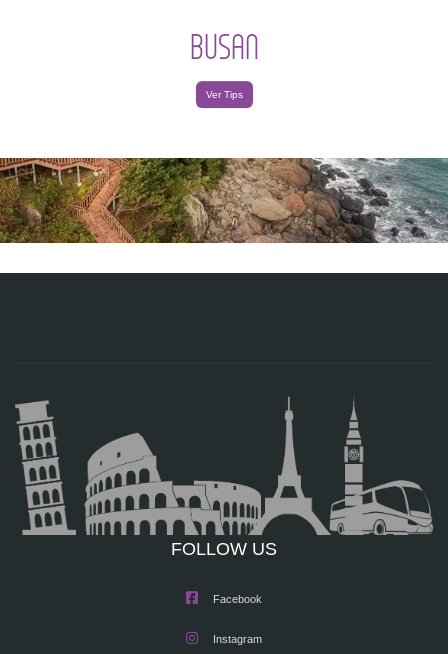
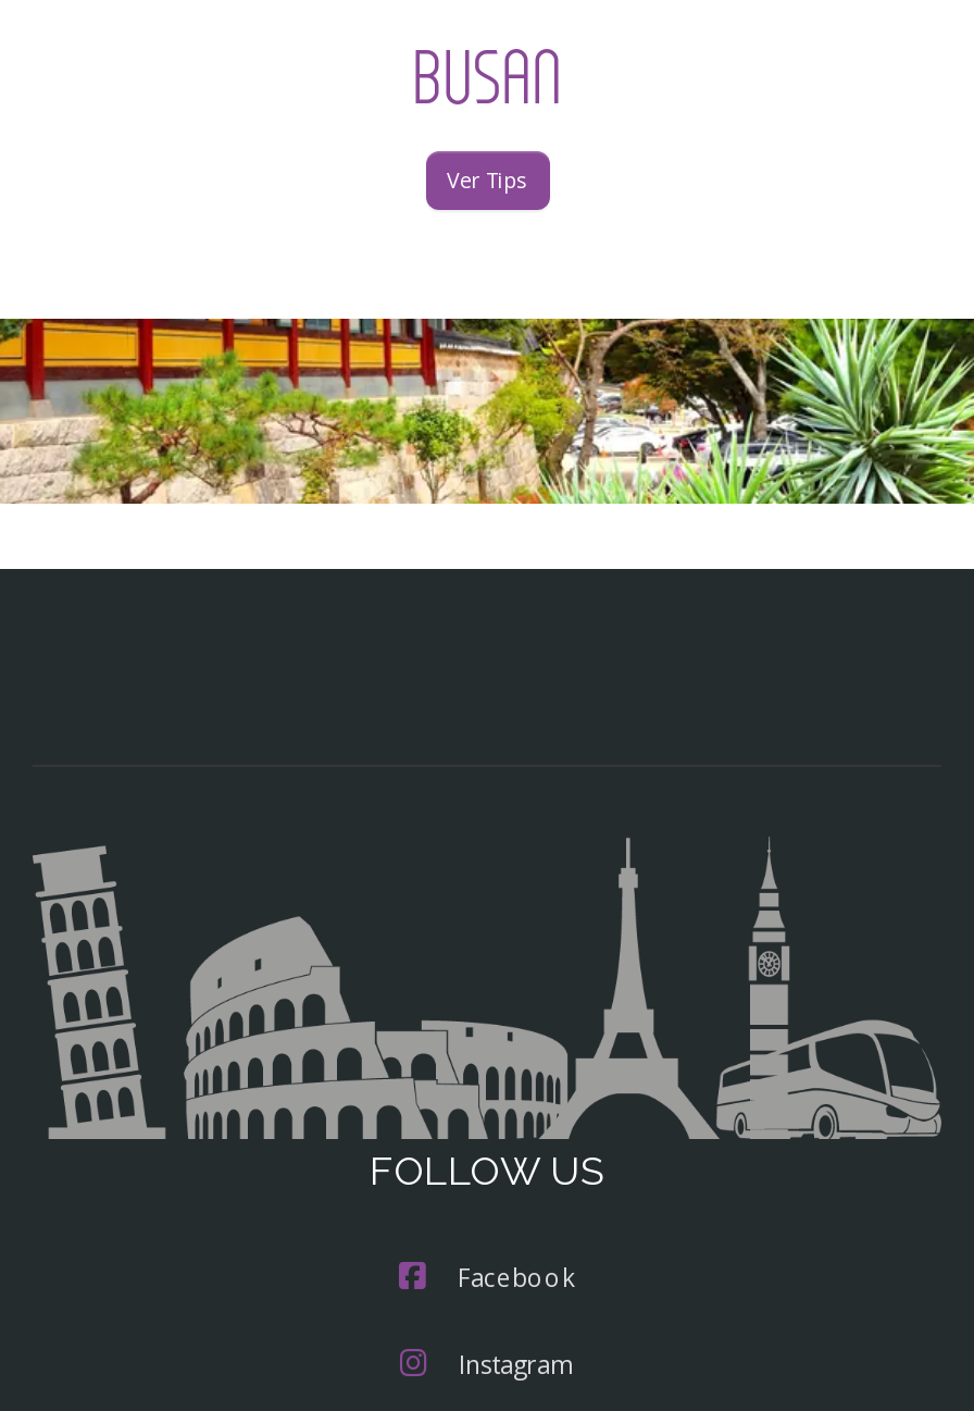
[3,157,445,244] [image] -> [7,317,967,506] [image]

